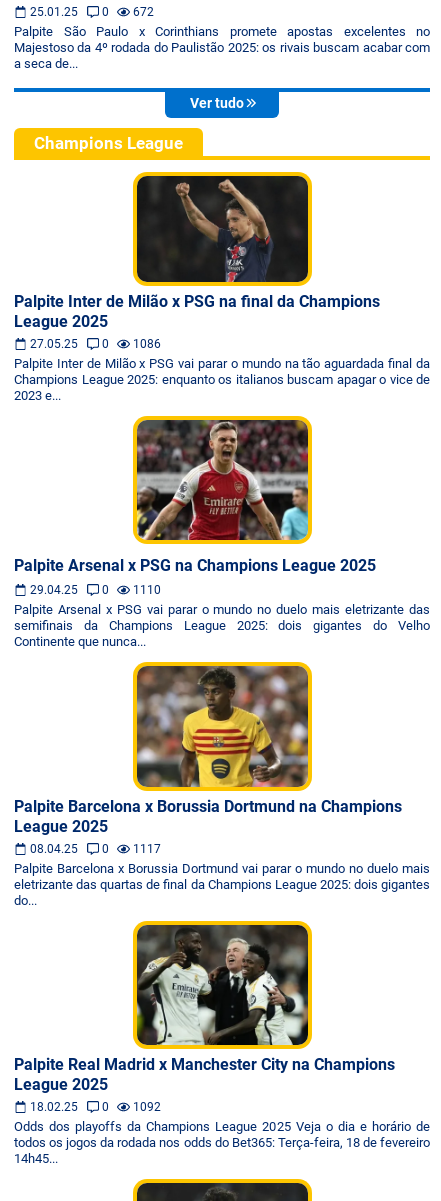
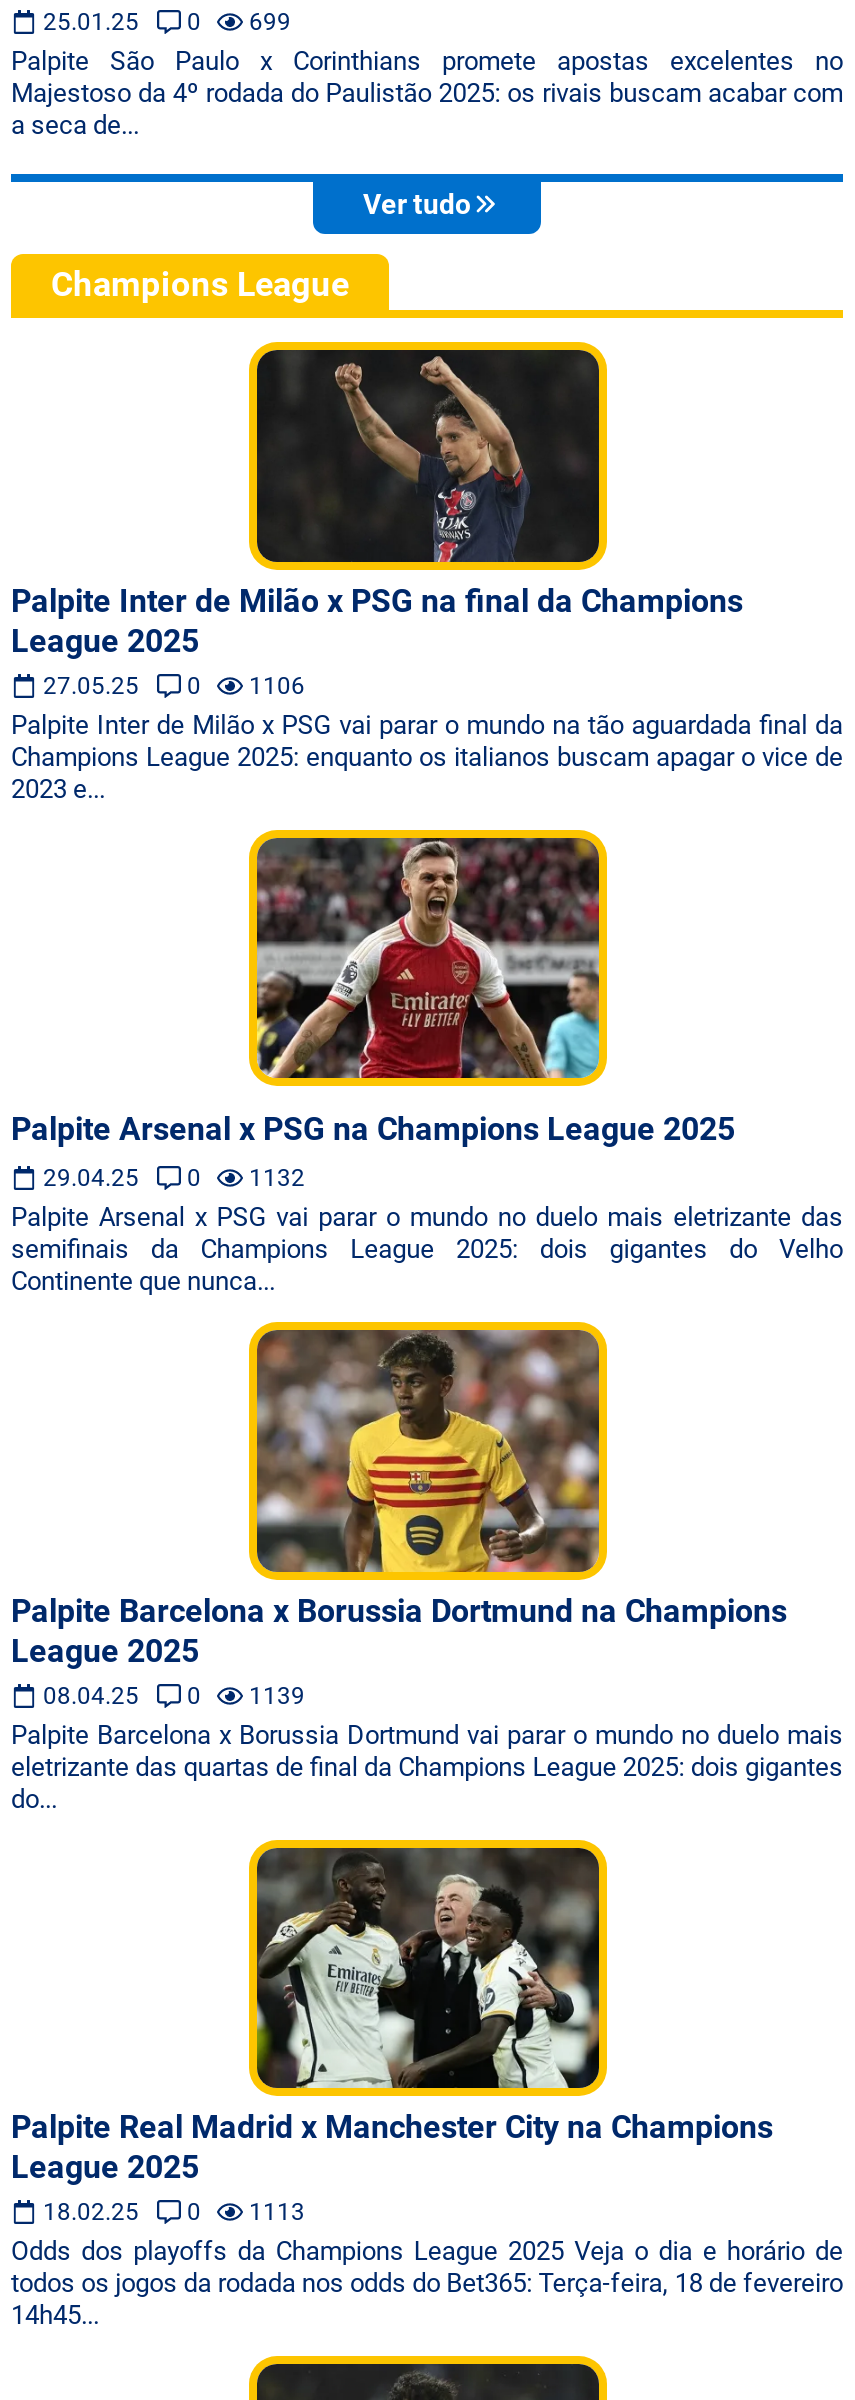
[30,5,154,19] 25.01.25 0 672 -> [43,9,291,37] 25.01.25 0 699
[30,337,161,351] 27.05.25 0 1086 -> [43,671,305,699] 27.05.25 0 1106
[30,583,161,597] 29.04.25 0 1110 -> [43,1164,305,1192] 29.04.25 0 1132
[30,842,161,856] 08.04.25 0 1117 -> [43,1682,305,1710] 08.04.25 0 1139
[30,1100,161,1114] 18.02.25 0 1092 -> [43,2199,305,2227] 18.02.25 0 1113

